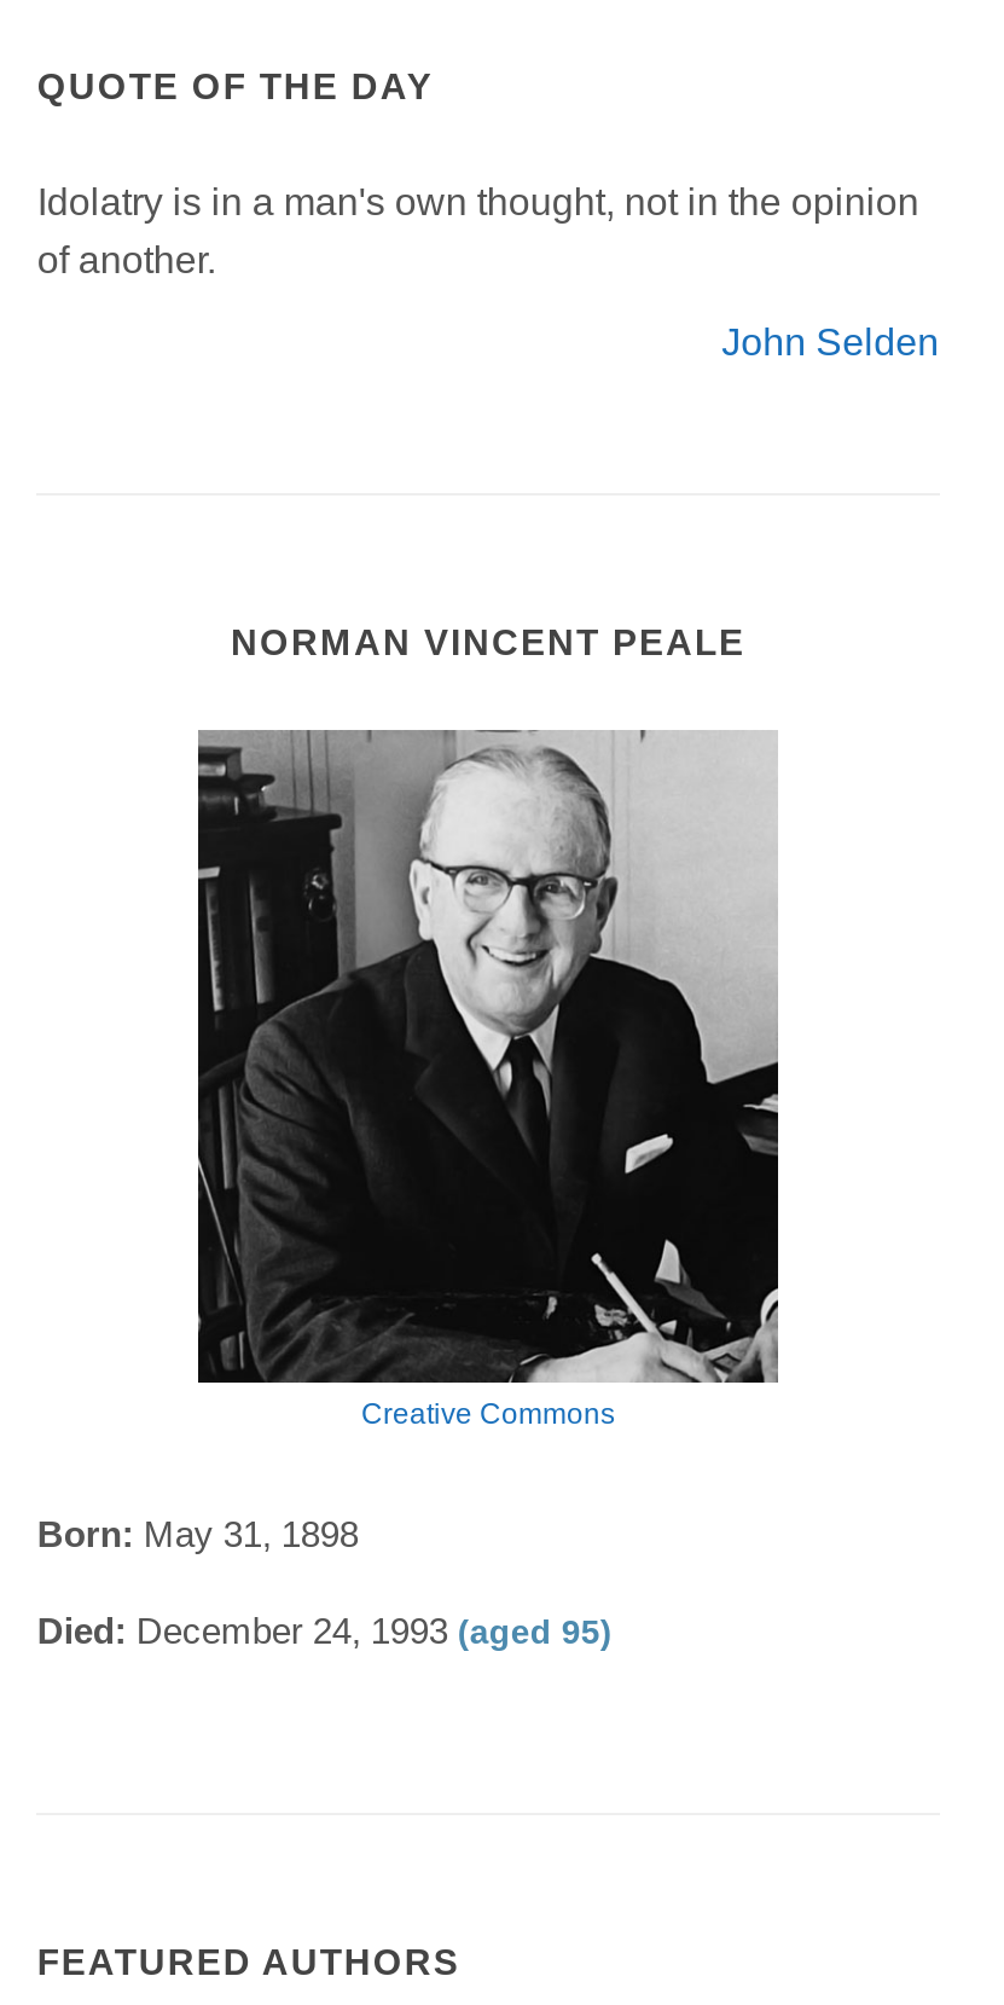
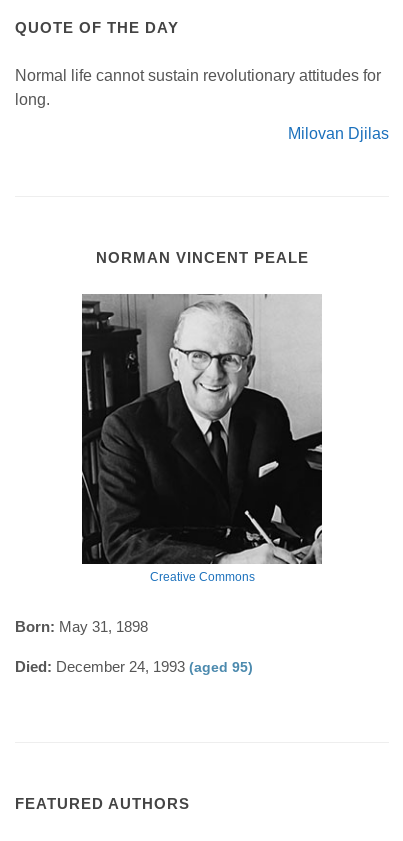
[37,180,919,279] Idolatry is in a man's own thought, not in the opinion | of another. -> [15,67,381,108] Normal life cannot sustain revolutionary attitudes for | long.
[722,321,939,362] John Selden -> [288,125,389,142] Milovan Djilas

